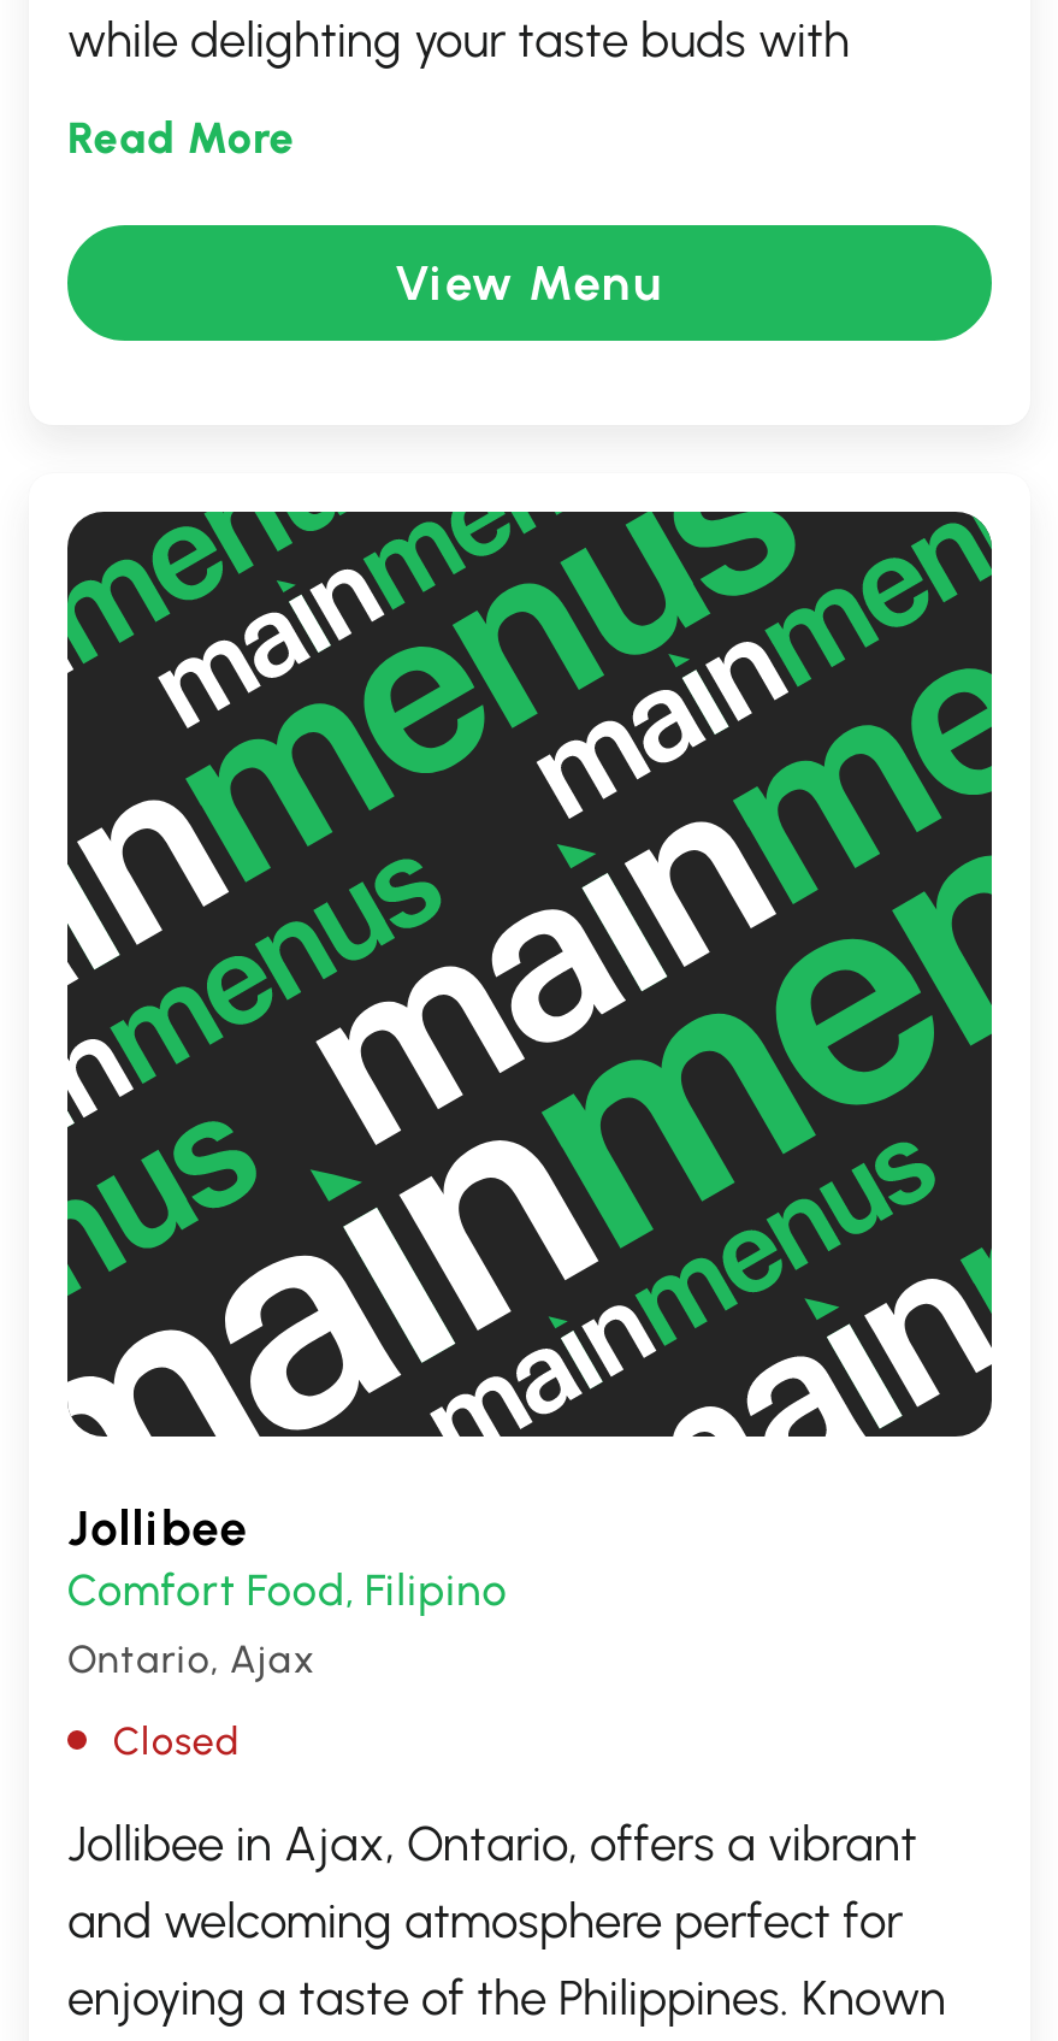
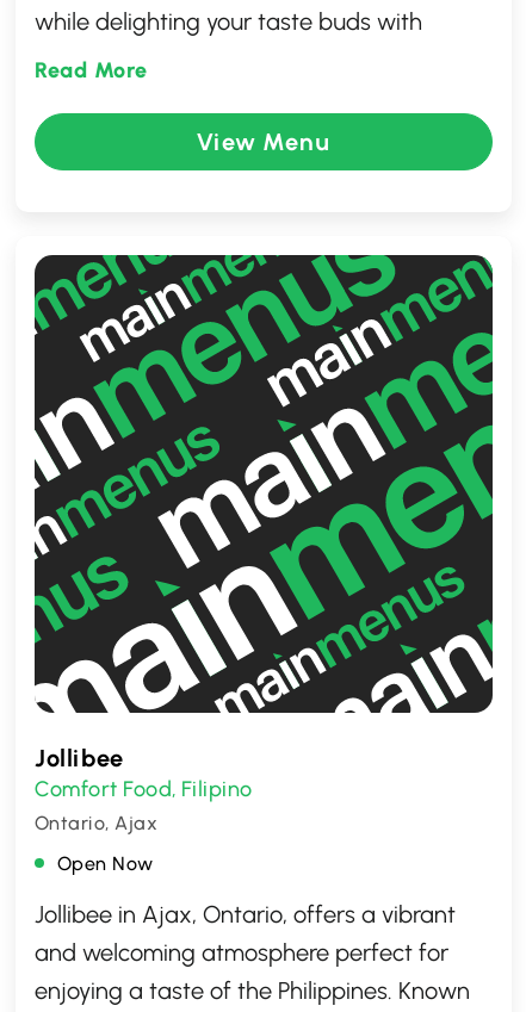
[113,1718,240,1764] Closed -> [57,852,154,875] Open Now

